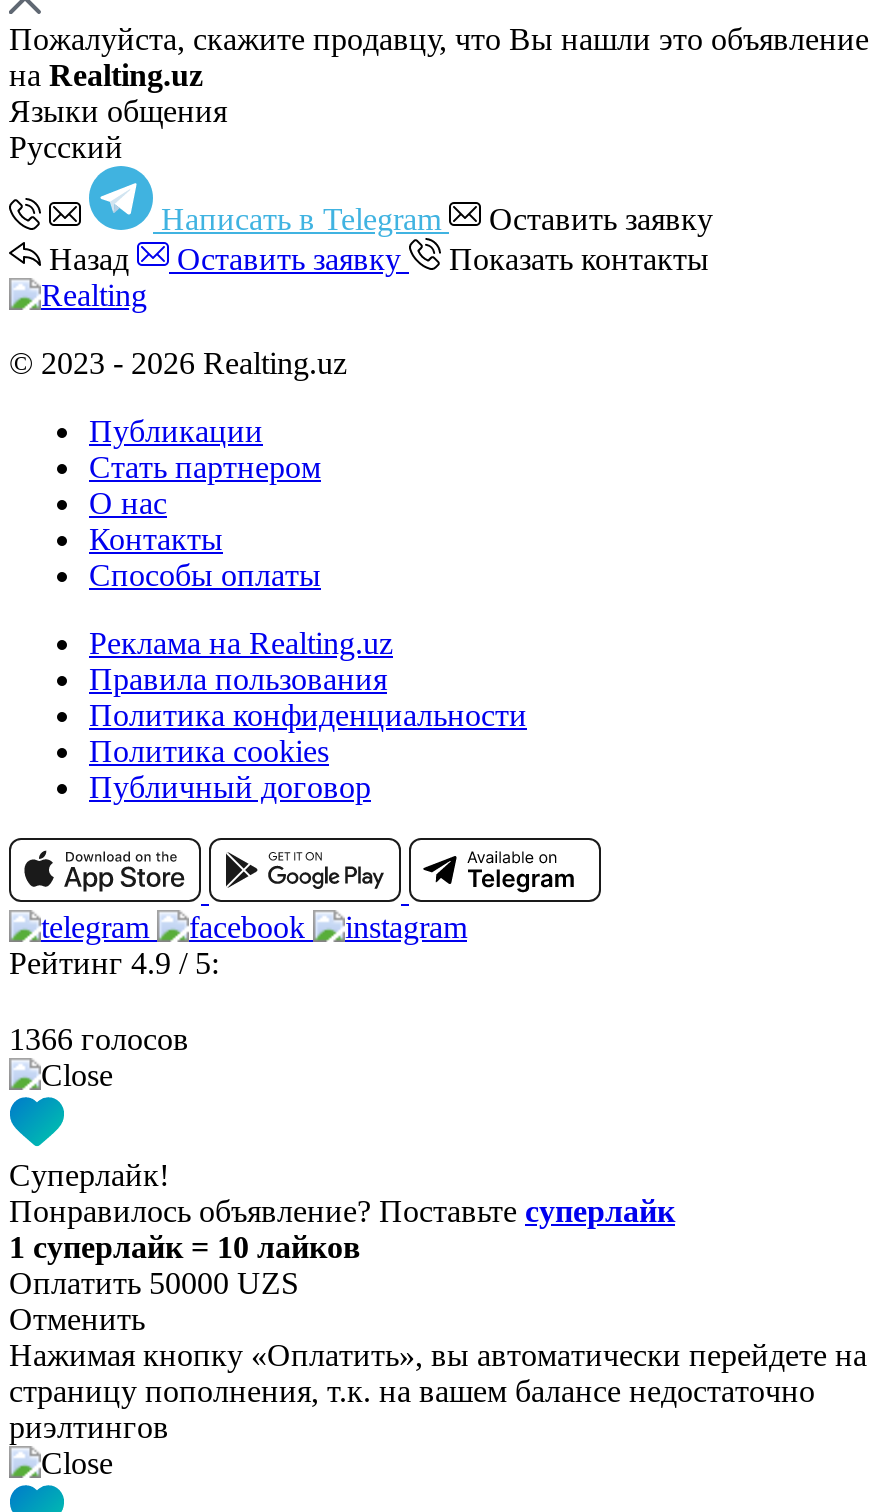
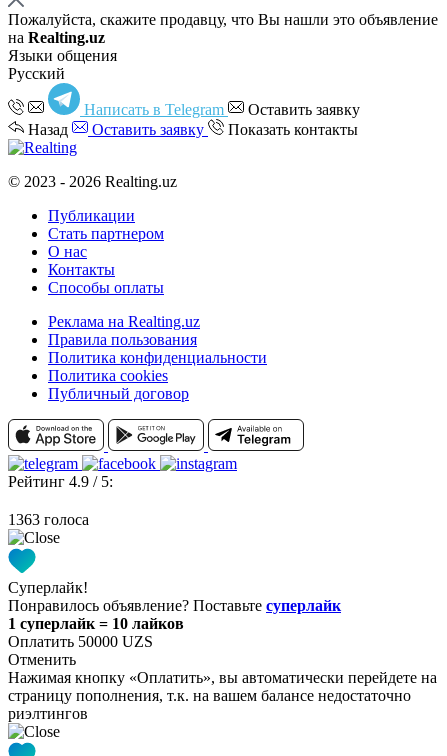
[9,1022,189,1056] 1366 голосов -> [8,511,89,528] 1363 голоса

